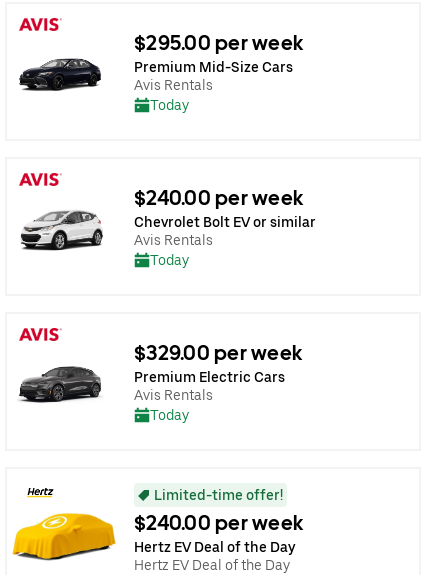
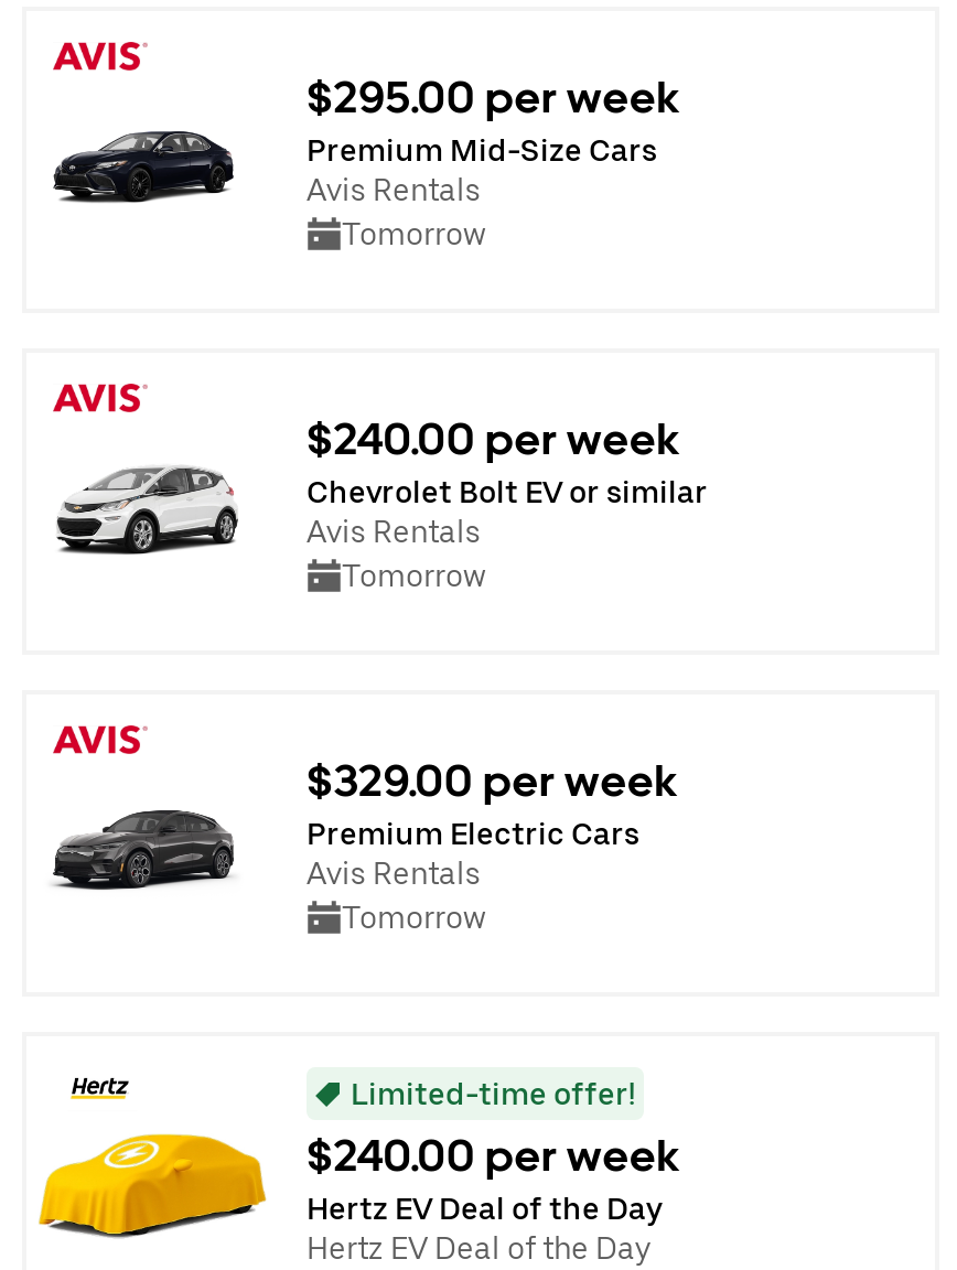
[150,96,189,112] Today -> [342,215,485,250] Tomorrow
[150,251,189,267] Today -> [342,557,485,592] Tomorrow
[150,406,189,422] Today -> [342,898,485,934] Tomorrow

